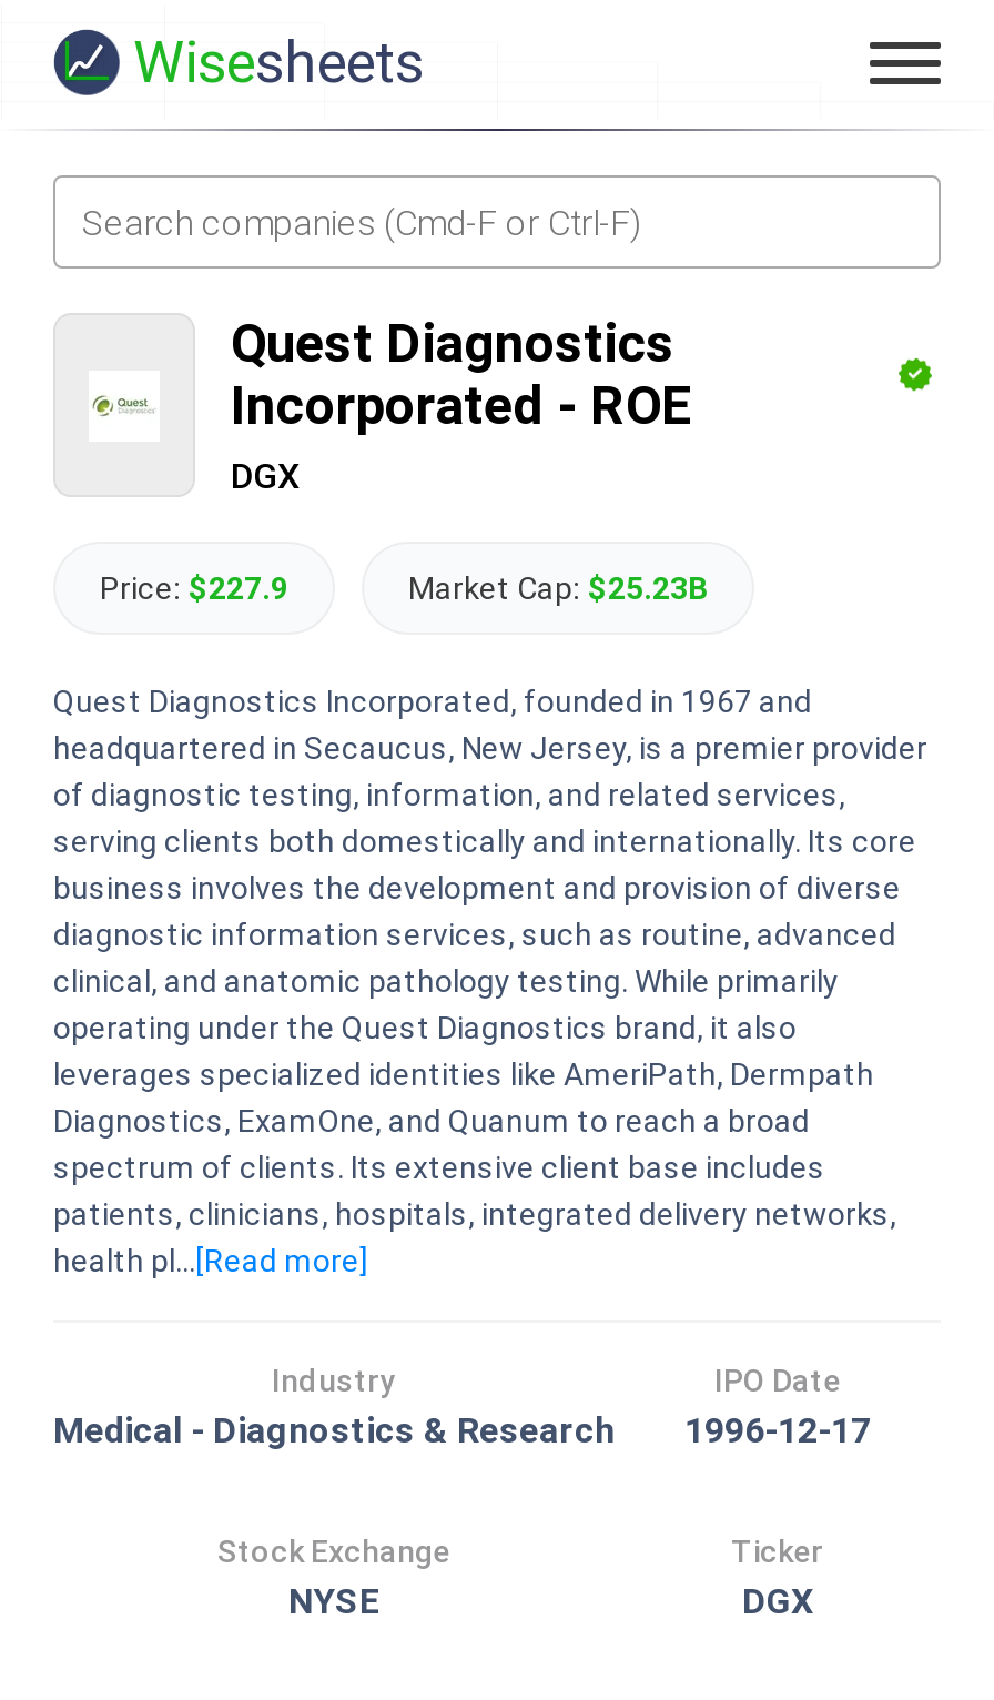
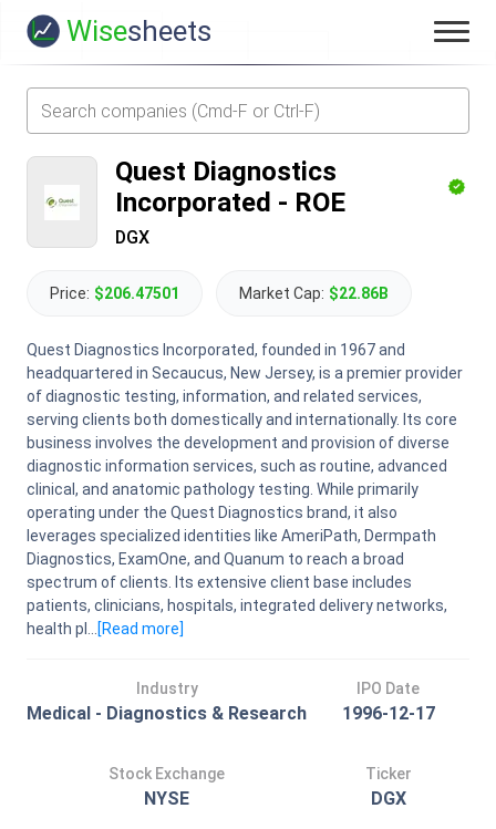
[100,570,288,606] Price: $227.9 -> [50,284,179,302] Price: $206.47501
[408,570,708,606] Market Cap: $25.23B -> [239,284,389,302] Market Cap: $22.86B

